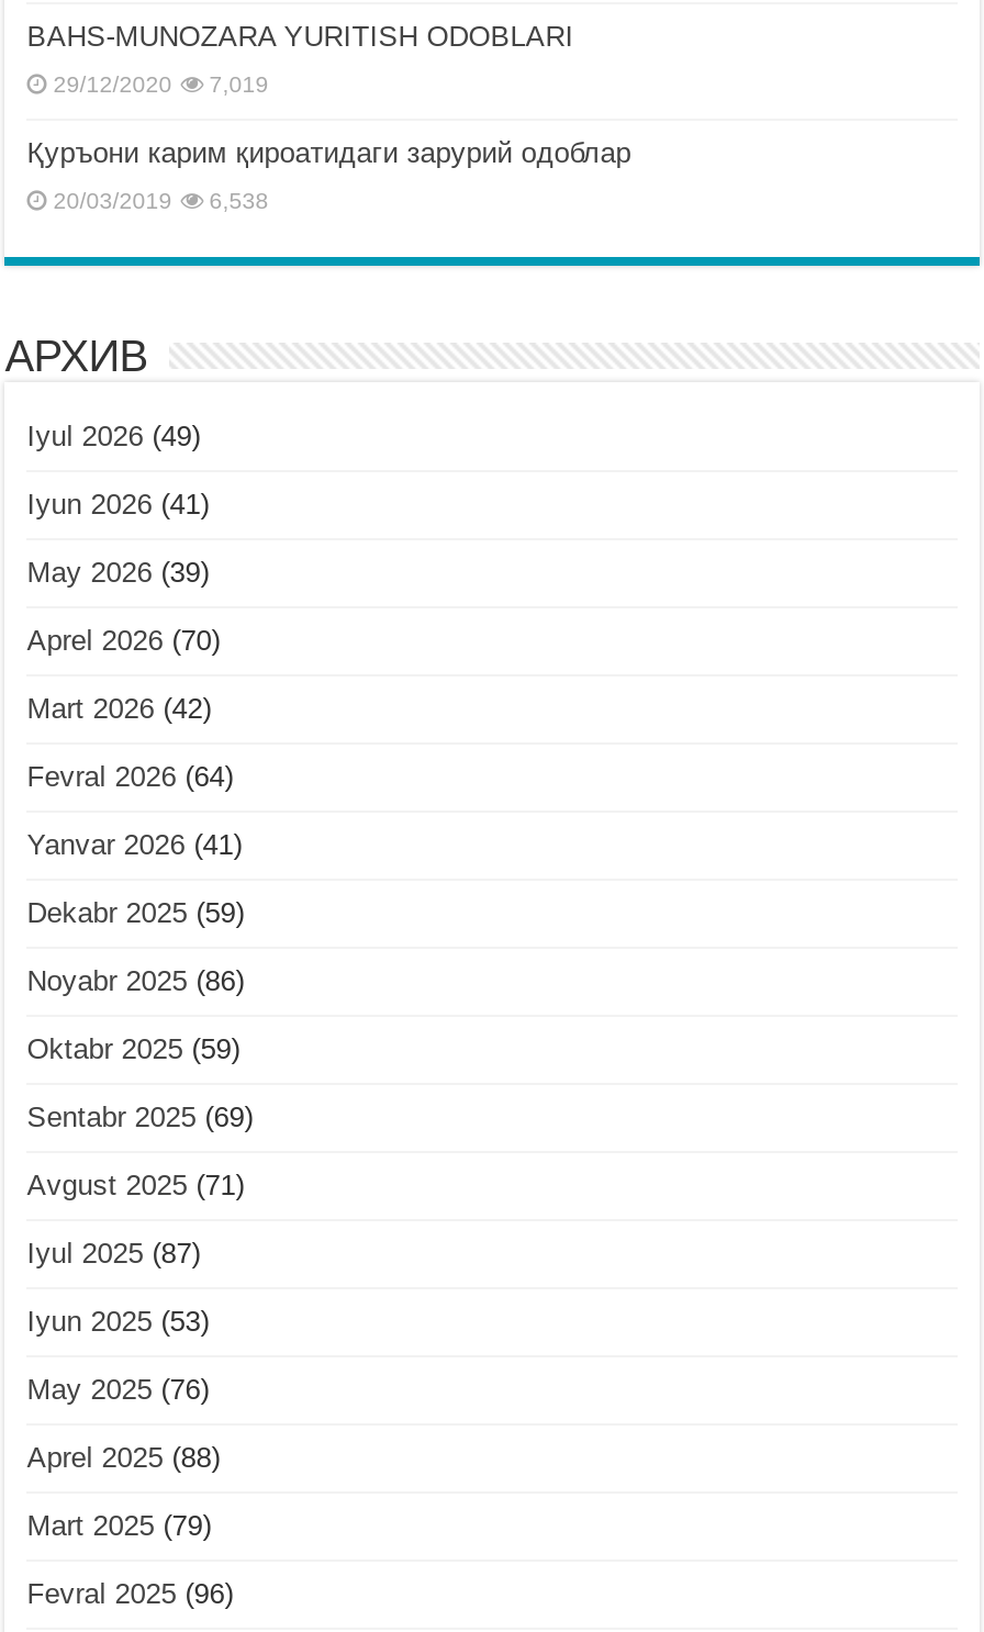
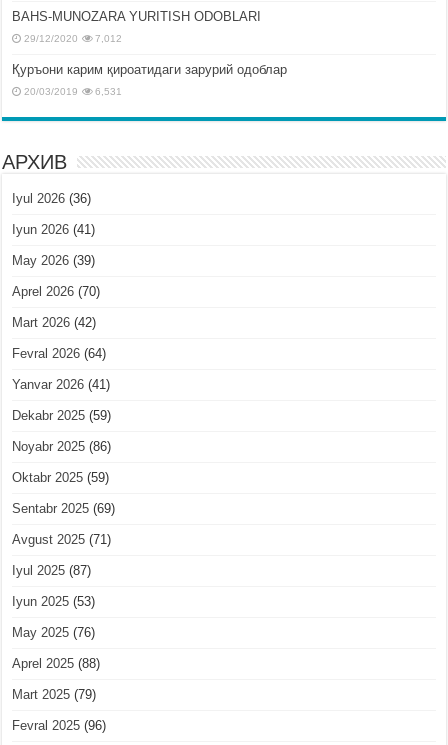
[53,73,268,97] 29/12/2020 7,019 -> [24,33,122,44] 29/12/2020 7,012
[53,189,268,213] 20/03/2019 6,538 -> [24,86,122,97] 20/03/2019 6,531
[27,420,200,453] Iyul 2026 (49) -> [12,191,91,206] Iyul 2026 (36)

